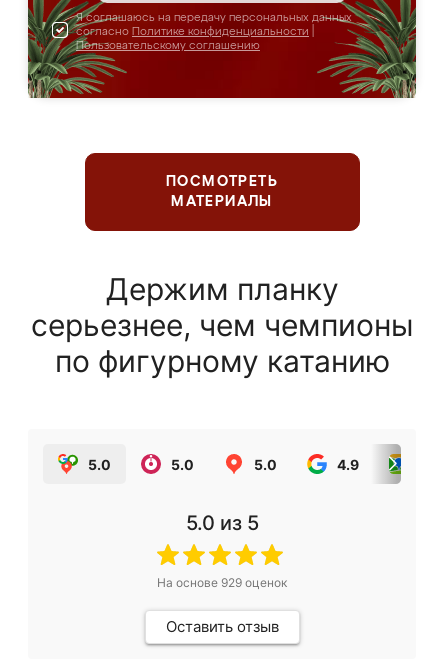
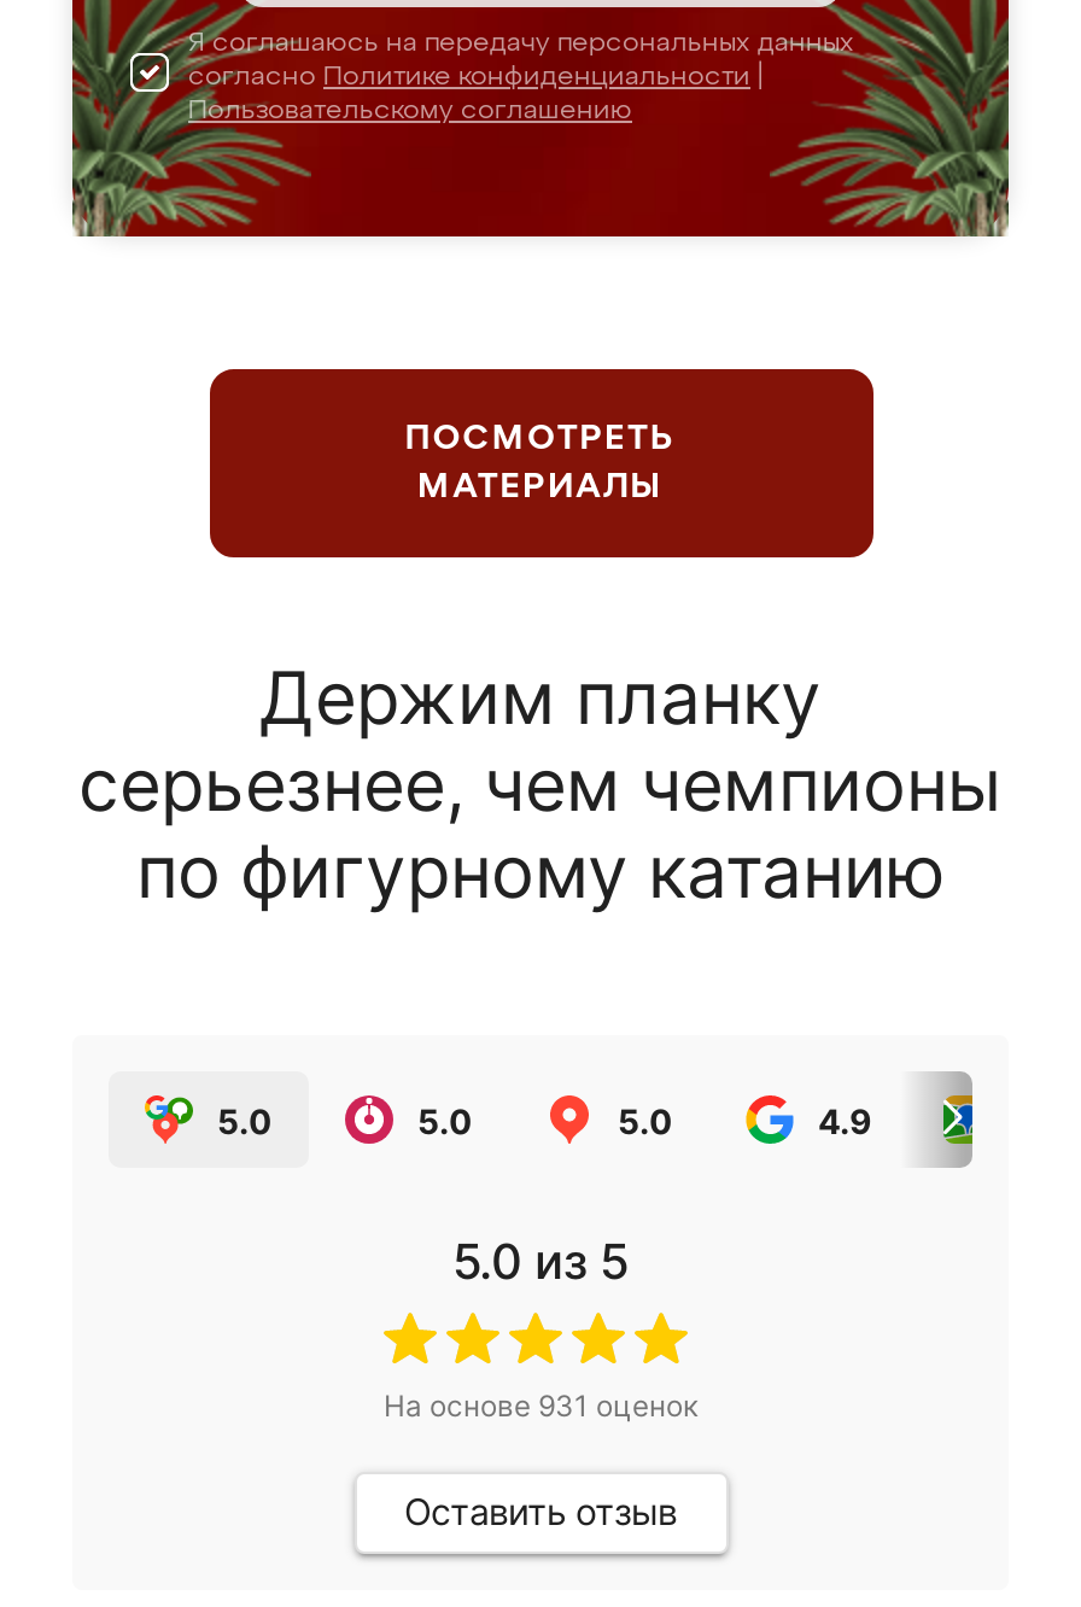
[157,575,287,590] На основе 929 оценок -> [384,1387,697,1424] На основе 931 оценок

